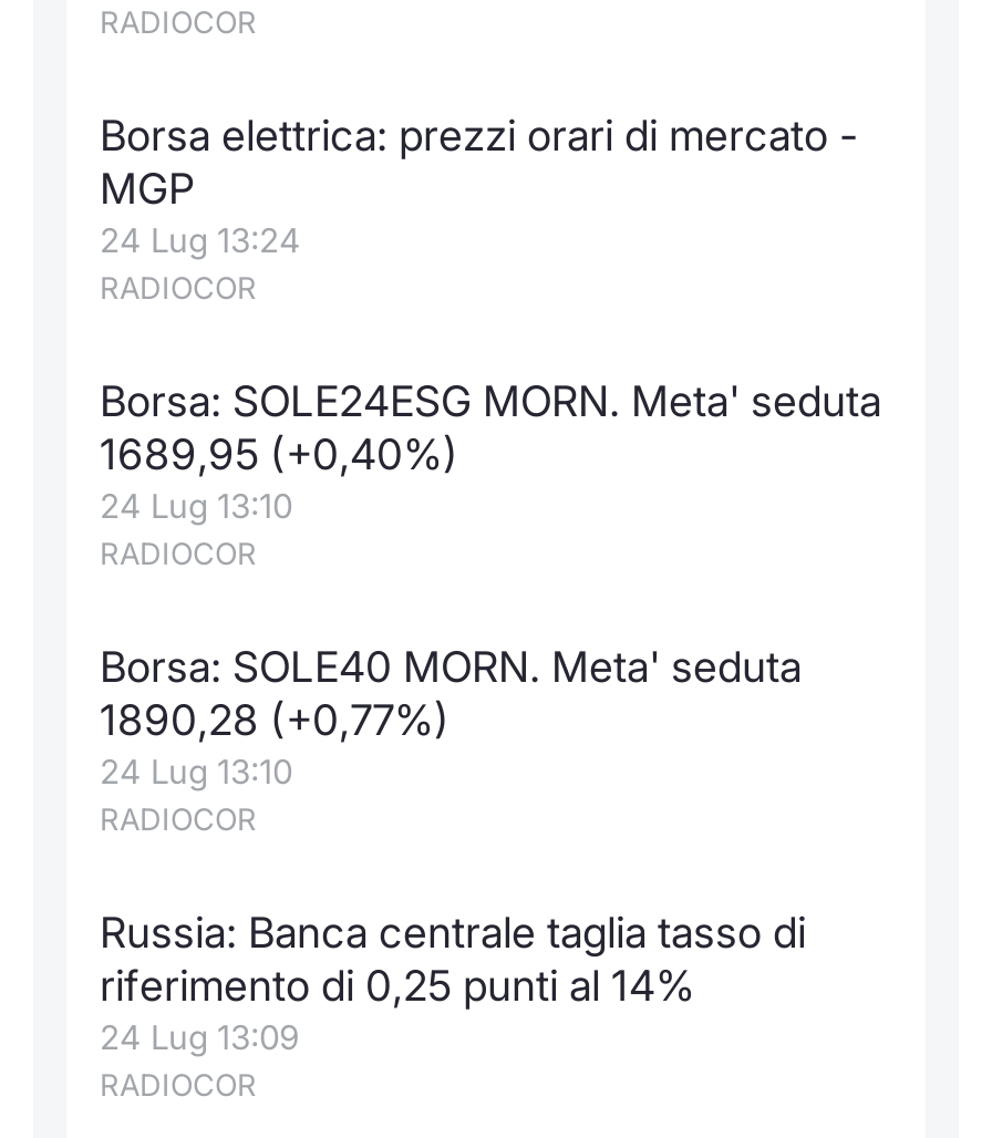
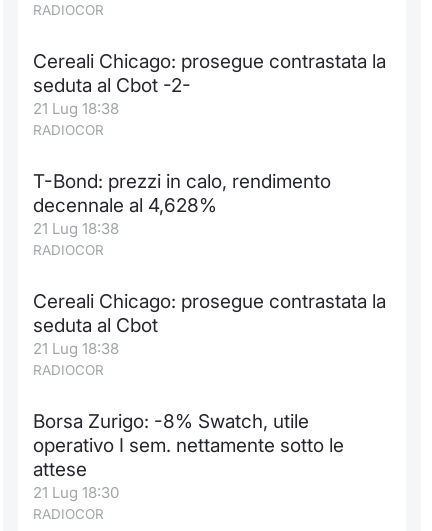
[100,111,859,261] Borsa elettrica: prezzi orari di mercato - | MGP | 24 Lug 13:24 -> [33,50,386,118] Cereali Chicago: prosegue contrastata la | seduta al Cbot -2- | 21 Lug 18:38
[100,376,881,527] Borsa: SOLE24ESG MORN. Meta' seduta | 1689,95 (+0,40%) | 24 Lug 13:10 -> [33,170,331,238] T-Bond: prezzi in calo, rendimento | decennale al 4,628% | 21 Lug 18:38
[100,642,802,793] Borsa: SOLE40 MORN. Meta' seduta | 1890,28 (+0,77%) | 24 Lug 13:10 -> [33,290,386,358] Cereali Chicago: prosegue contrastata la | seduta al Cbot | 21 Lug 18:38
[100,908,806,1058] Russia: Banca centrale taglia tasso di | riferimento di 0,25 punti al 14% | 24 Lug 13:09 -> [33,410,344,502] Borsa Zurigo: -8% Swatch, utile | operativo I sem. nettamente sotto le | attese | 21 Lug 18:30

